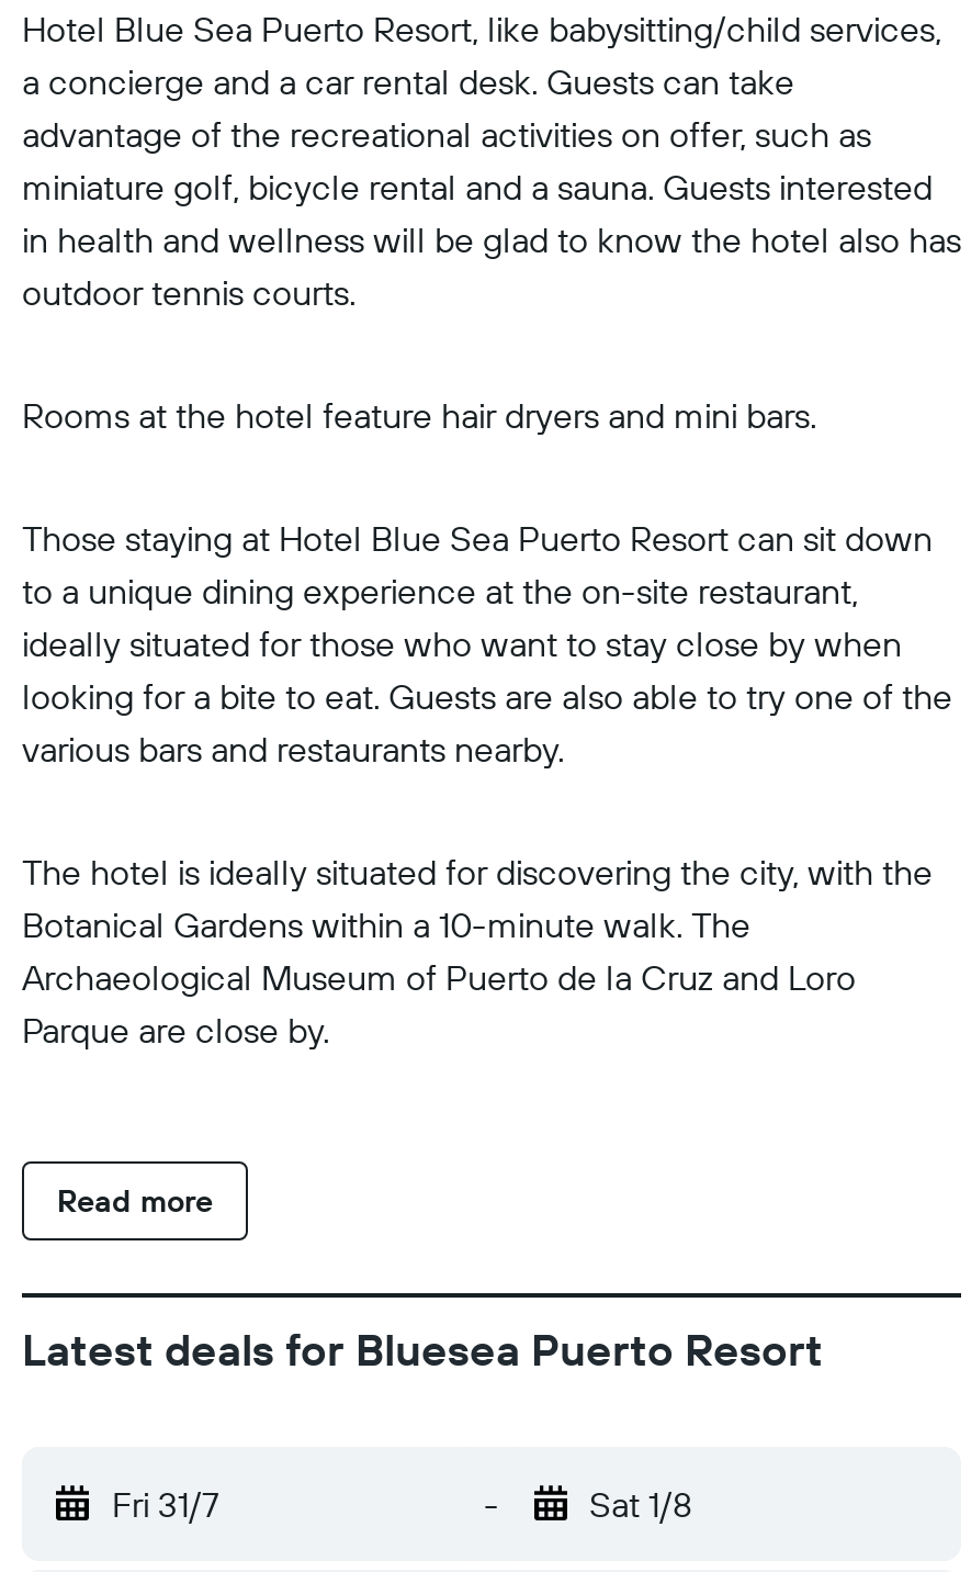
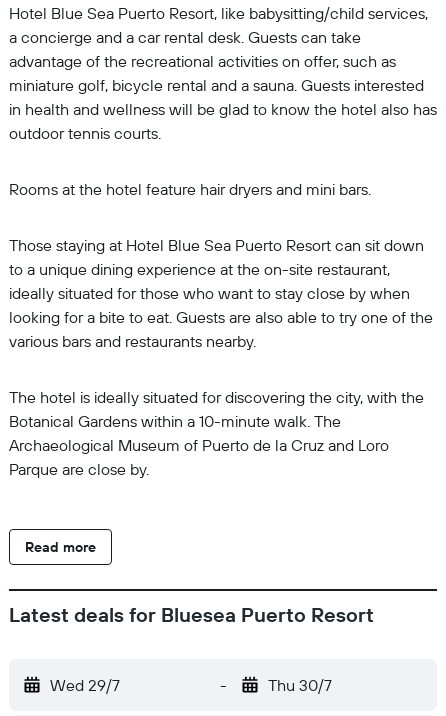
[112,1482,219,1526] Fri 31/7 -> [50,675,120,695] Wed 29/7
[589,1482,692,1526] Sat 1/8 -> [267,675,331,695] Thu 30/7

